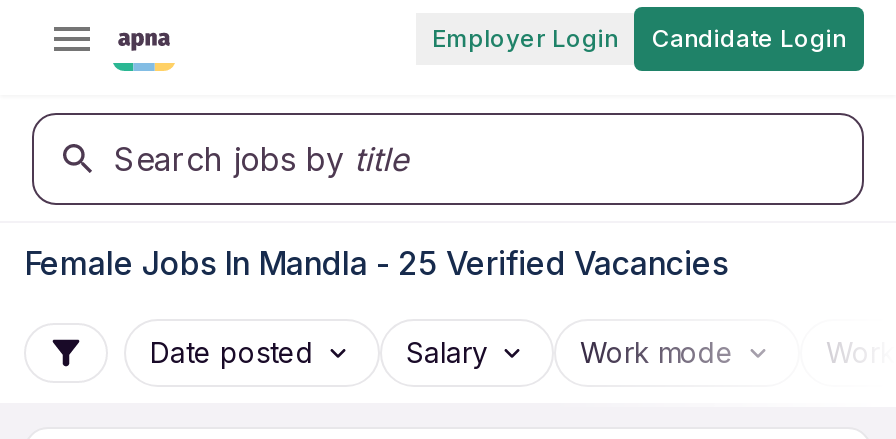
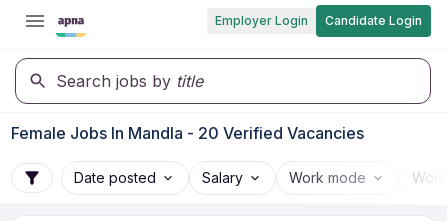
[24,243,728,283] Female Jobs In Mandla - 25 Verified Vacancies -> [11,123,364,143] Female Jobs In Mandla - 20 Verified Vacancies

